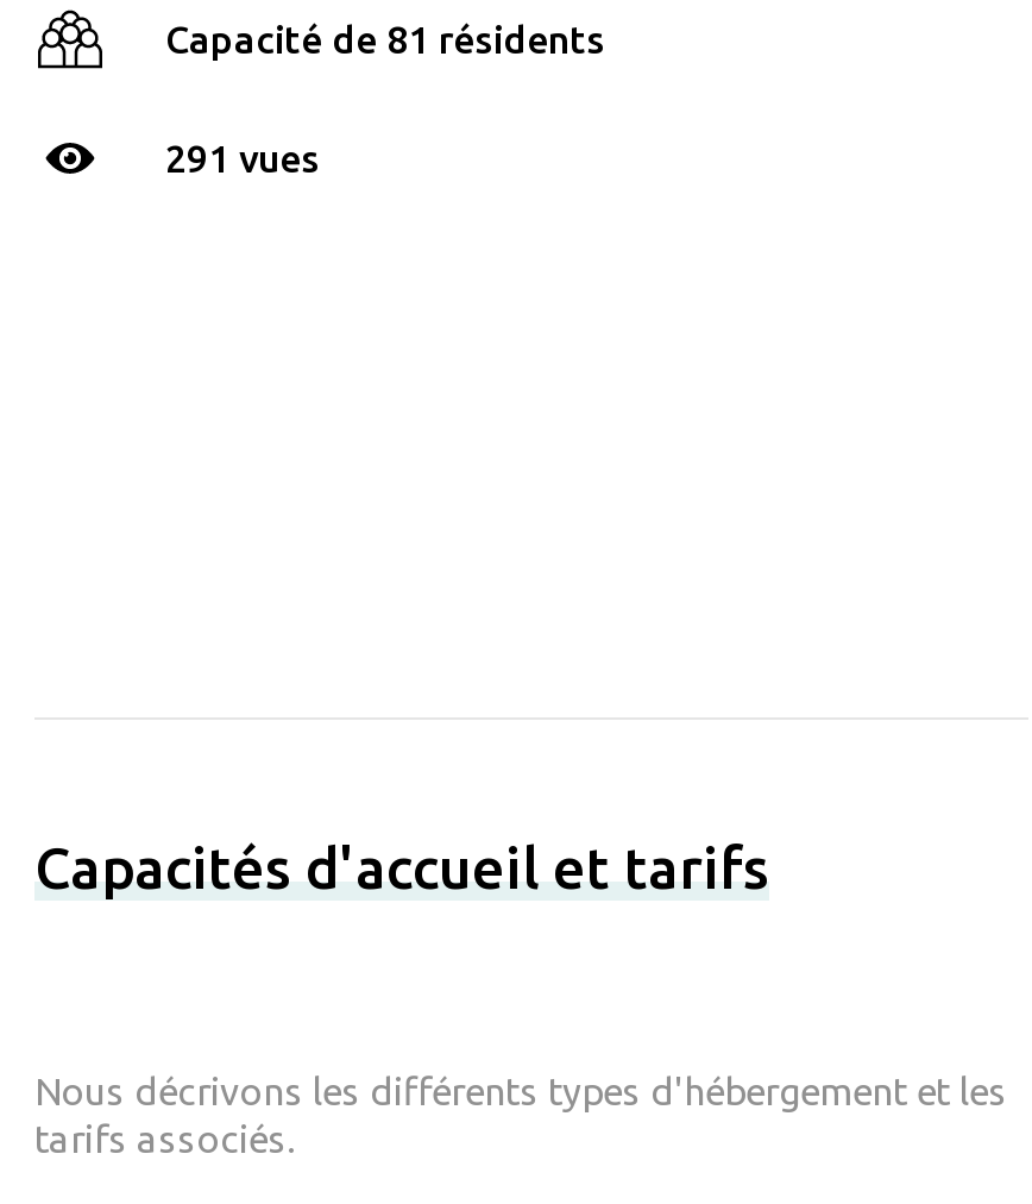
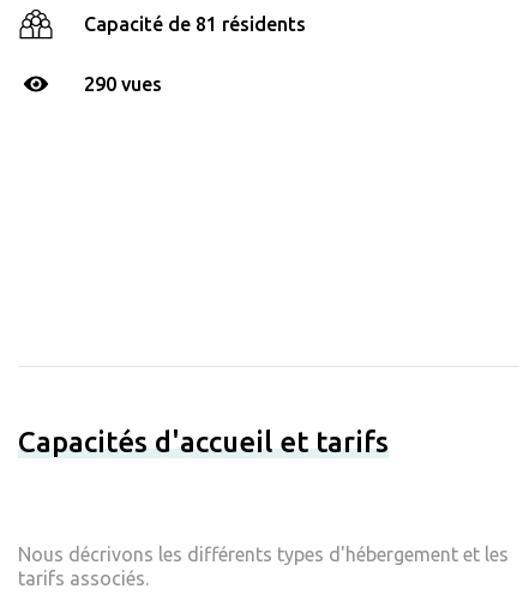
[165,137,320,180] 291 vues -> [84,73,162,95] 290 vues

